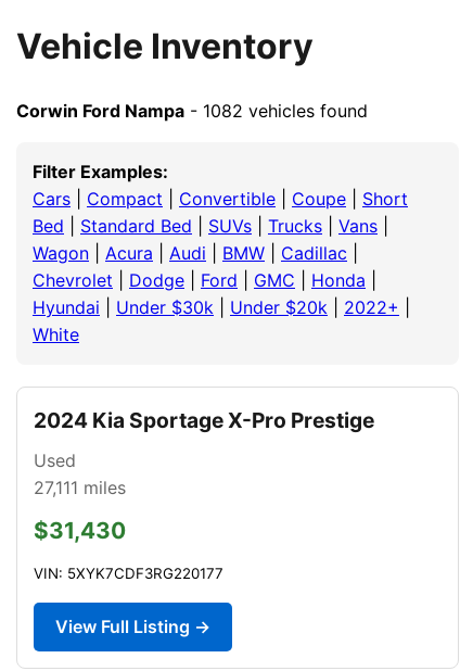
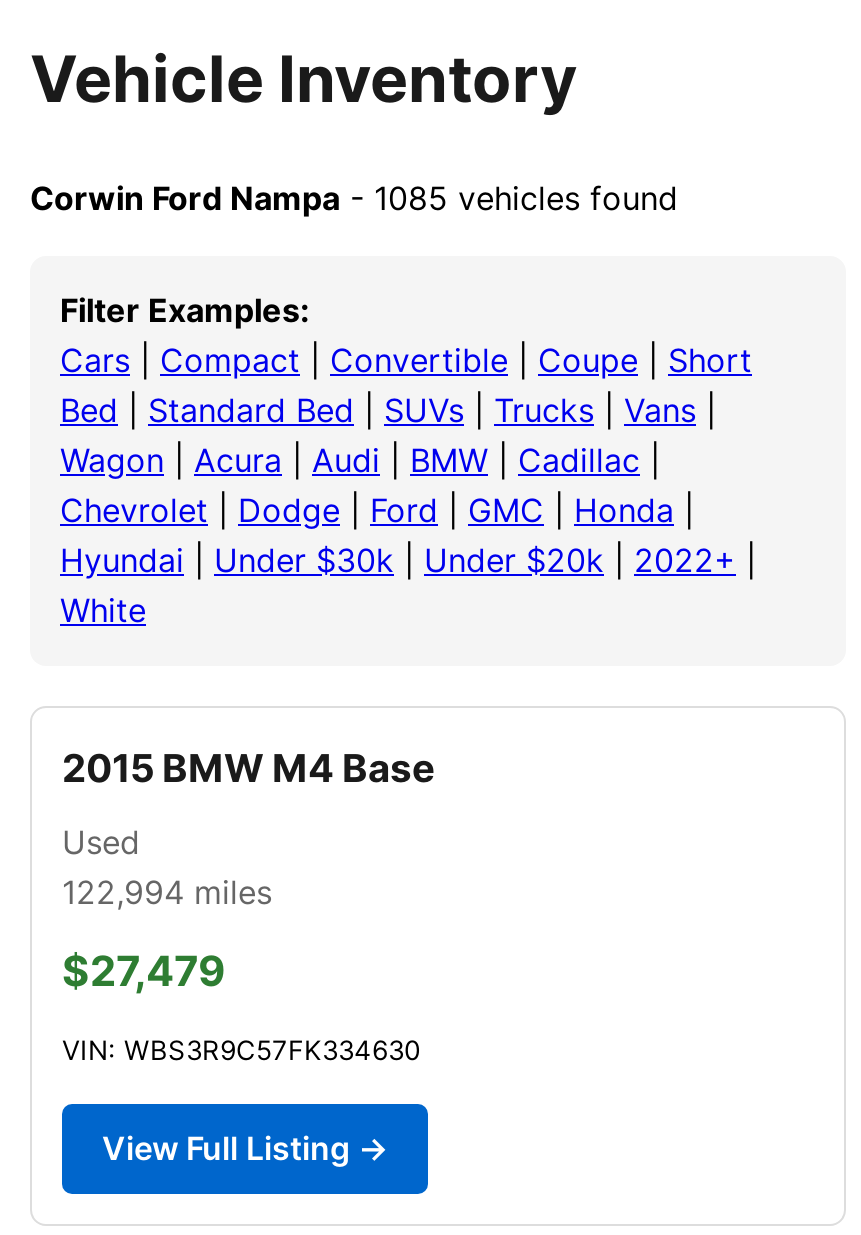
[16,100,368,121] Corwin Ford Nampa - 1082 vehicles found -> [30,178,678,218] Corwin Ford Nampa - 1085 vehicles found
[34,407,374,433] 2024 Kia Sportage X-Pro Prestige -> [62,744,434,792] 2015 BMW M4 Base
[34,477,126,498] 27,111 miles -> [62,872,272,912] 122,994 miles
[34,517,126,544] $31,430 -> [62,946,226,996] $27,479
[34,564,223,582] VIN: 5XYK7CDF3RG220177 -> [62,1034,420,1066] VIN: WBS3R9C57FK334630

